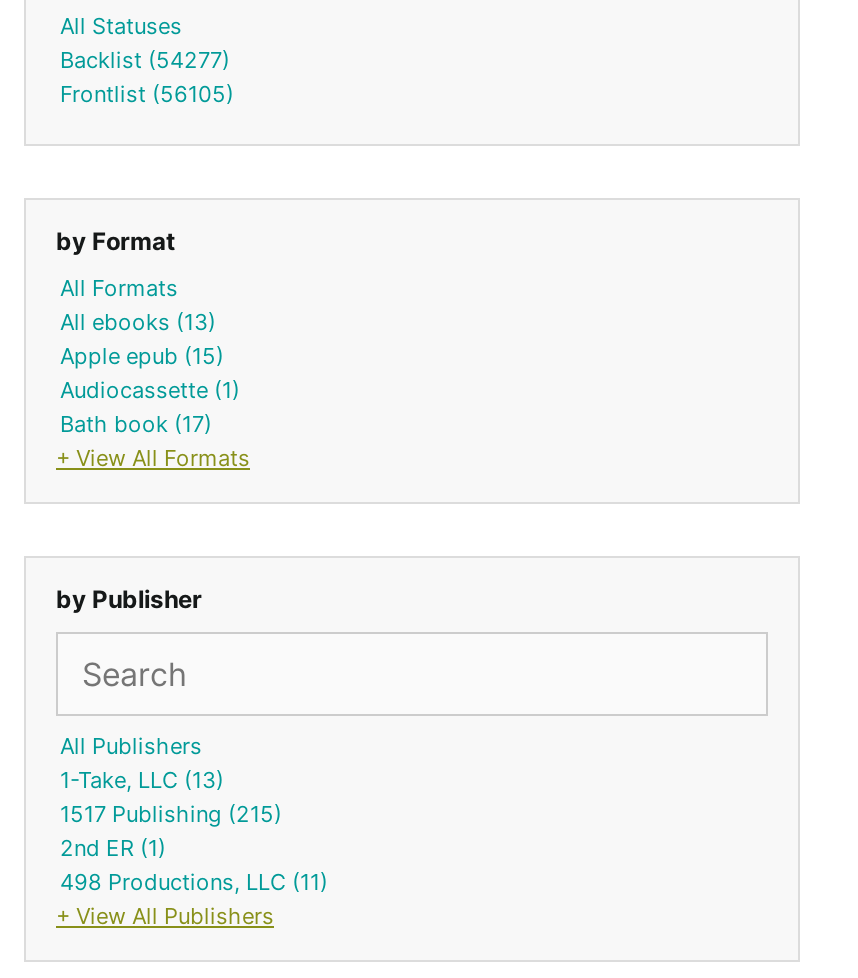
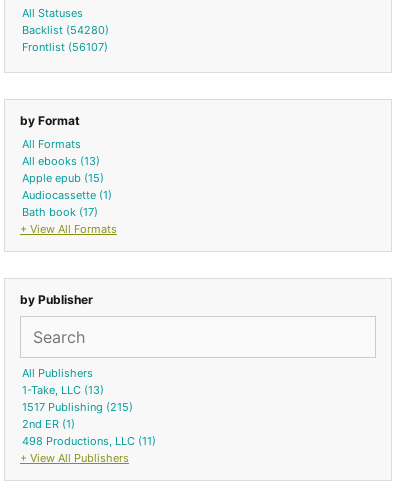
[60,46,230,74] Backlist (54277) -> [22,23,109,37] Backlist (54280)
[60,80,234,108] Frontlist (56105) -> [22,40,108,54] Frontlist (56107)

